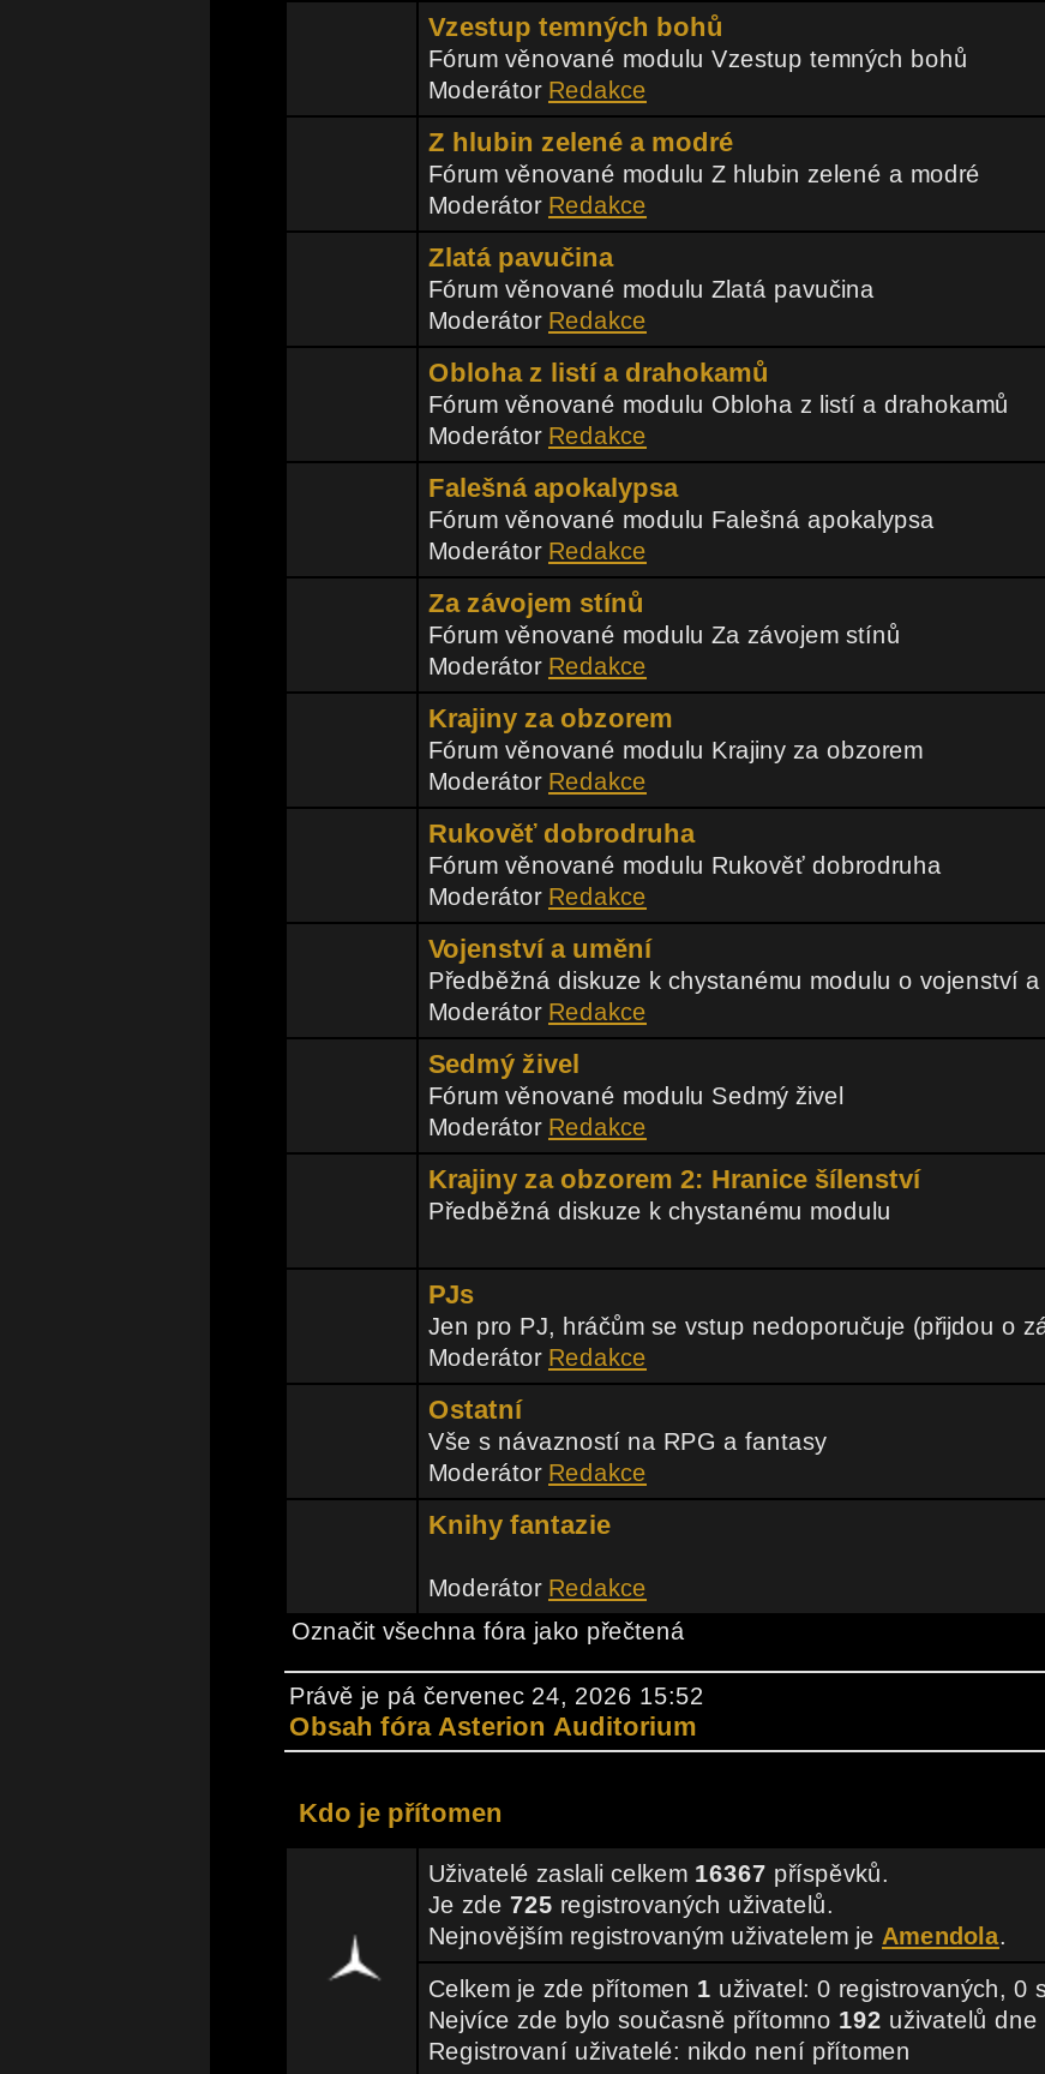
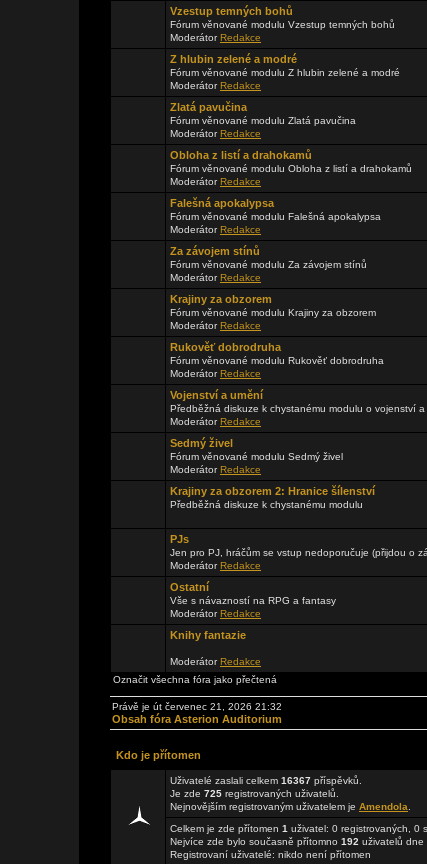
[289,1683,704,1709] Právě je pá červenec 24, 2026 15:52 -> [112,701,282,712] Právě je út červenec 21, 2026 21:32

